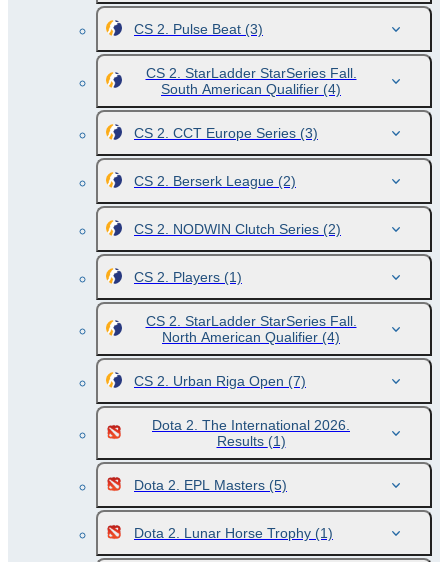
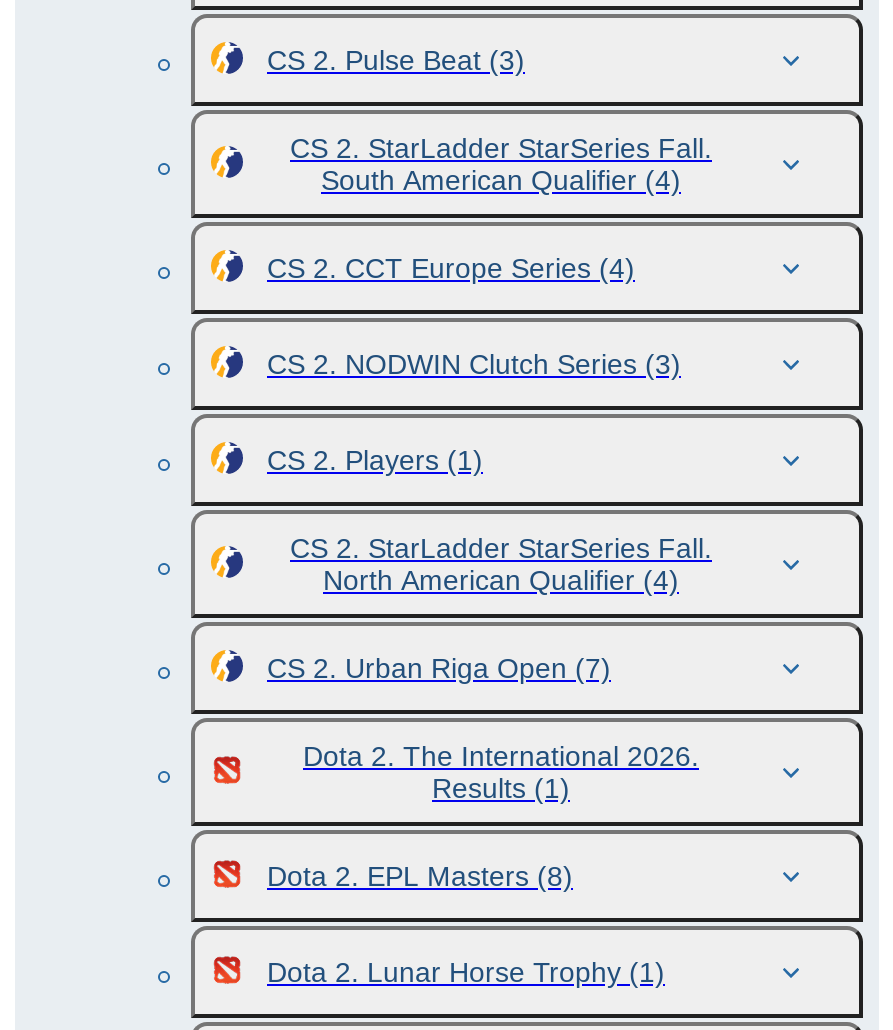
[134,125,341,237] CS 2. CCT Europe Series (3) | CS 2. Berserk League (2) | CS 2. NODWIN Clutch Series (2) -> [267,252,681,380] CS 2. CCT Europe Series (4) | CS 2. NODWIN Clutch Series (3)
[134,477,287,493] Dota 2. EPL Masters (5) -> [267,860,573,892] Dota 2. EPL Masters (8)

